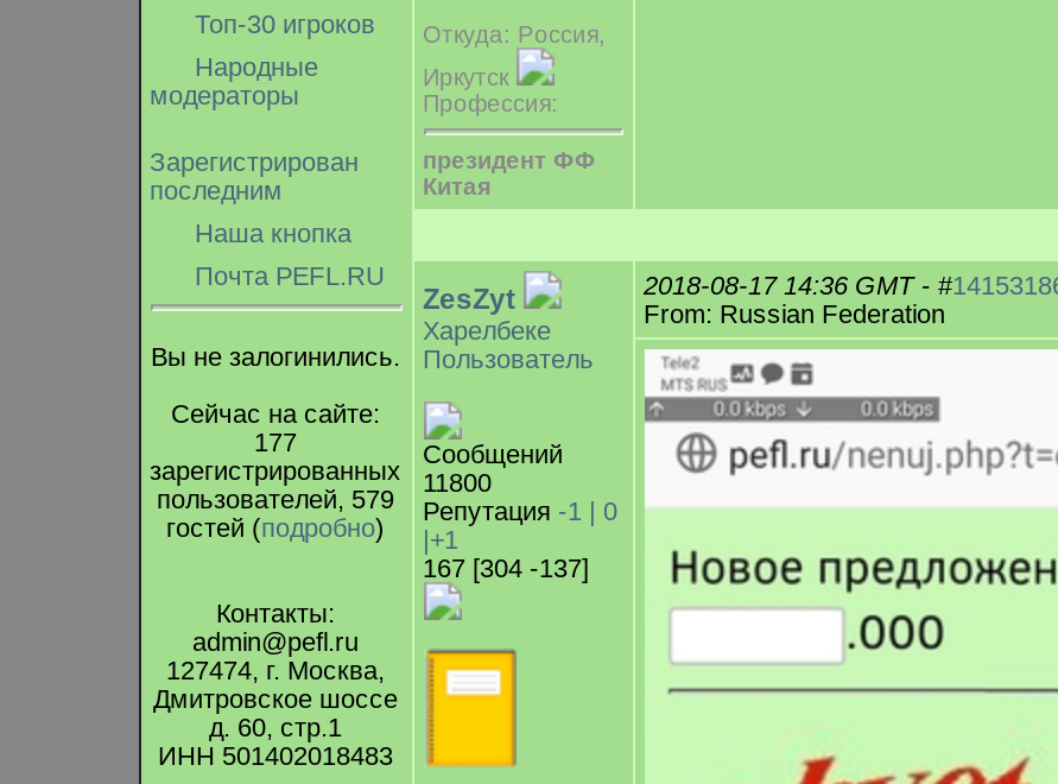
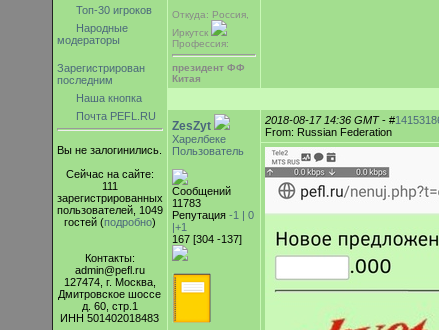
[254,428,297,456] 177 -> [101,180,117,192] 111
[150,456,492,497] зарегистрированных 11800 -> [56,192,200,209] зарегистрированных 11783
[157,485,394,513] пользователей, 579 -> [56,204,162,216] пользователей, 1049

